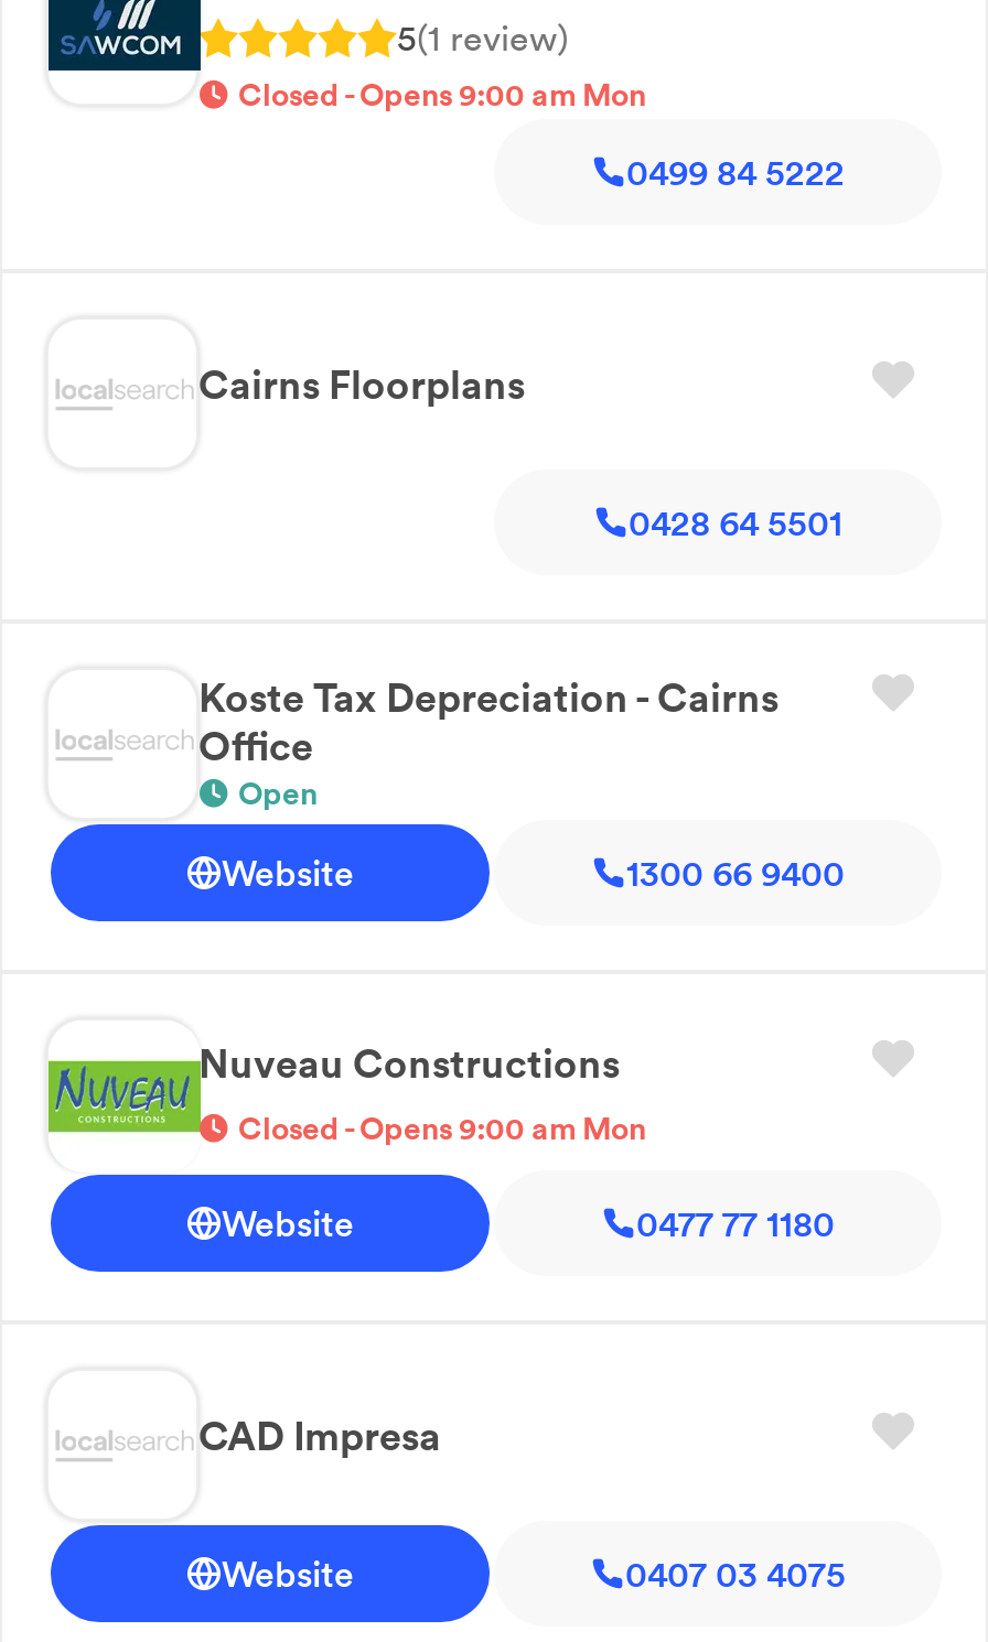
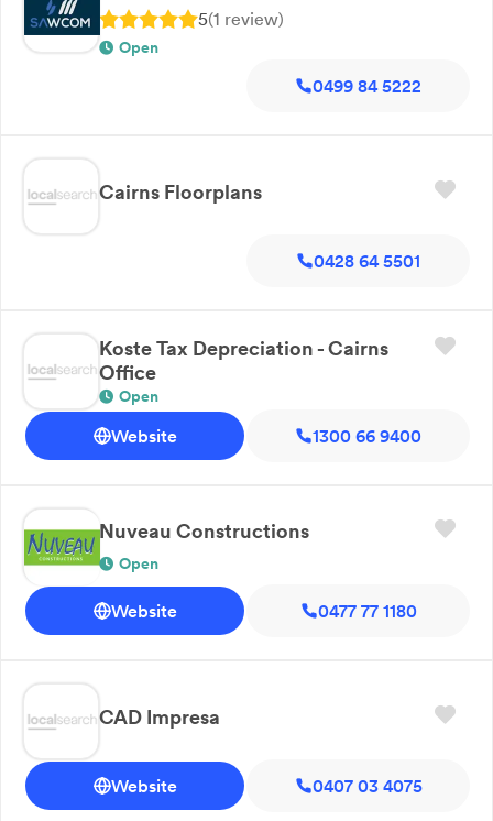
[238,74,646,114] Closed - Opens 9:00 am Mon -> [119,37,158,57] Open
[238,1108,646,1147] Closed - Opens 9:00 am Mon -> [119,553,158,573] Open

